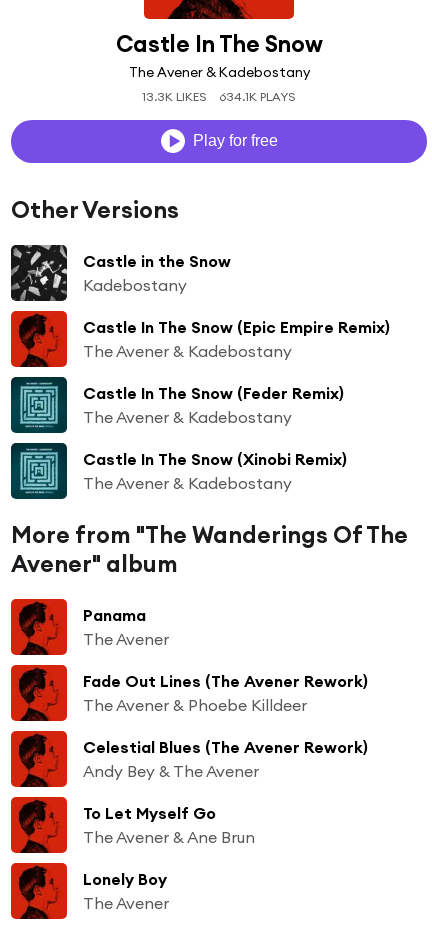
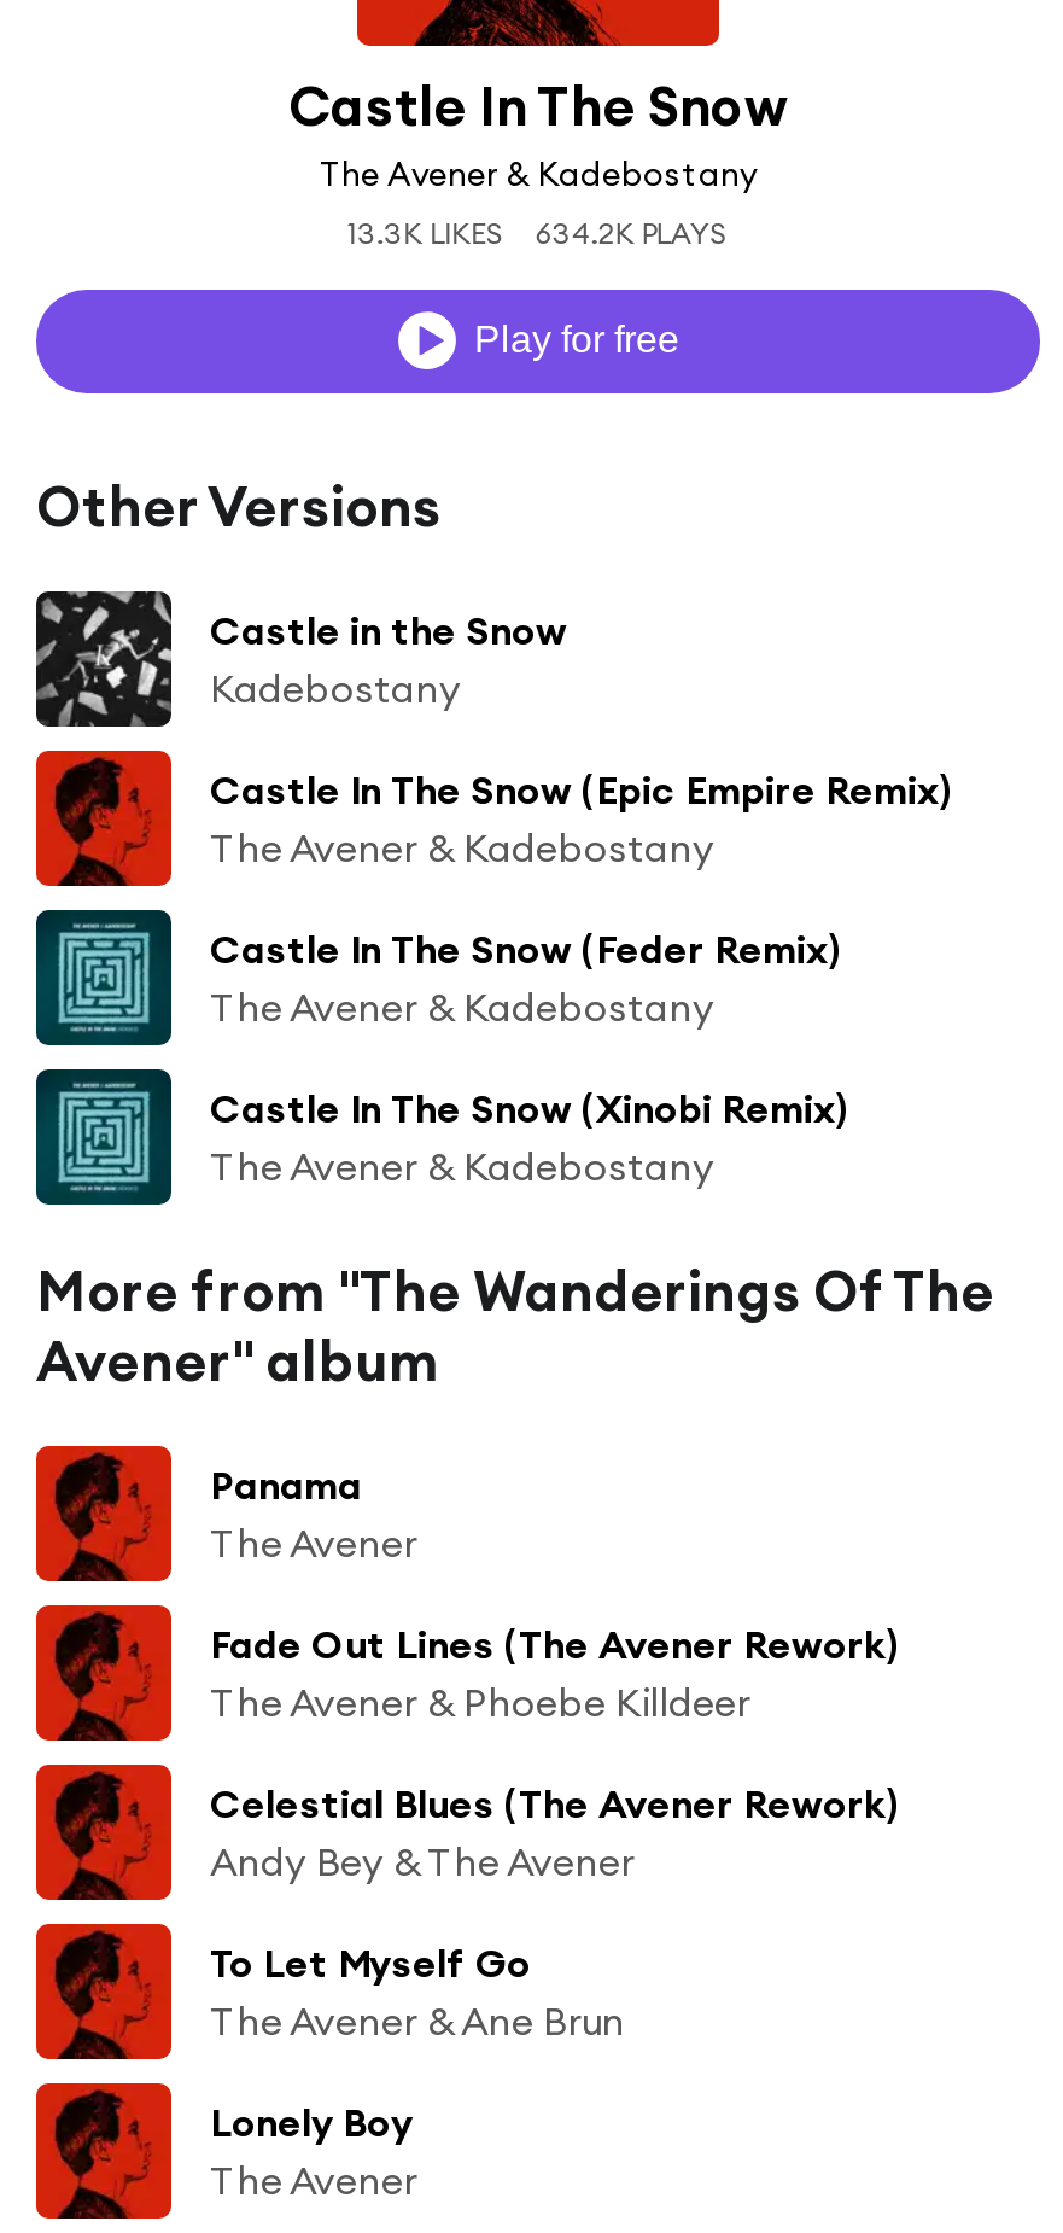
[142,89,296,104] 13.3K LIKES 634.1K PLAYS -> [348,214,729,251] 13.3K LIKES 634.2K PLAYS

